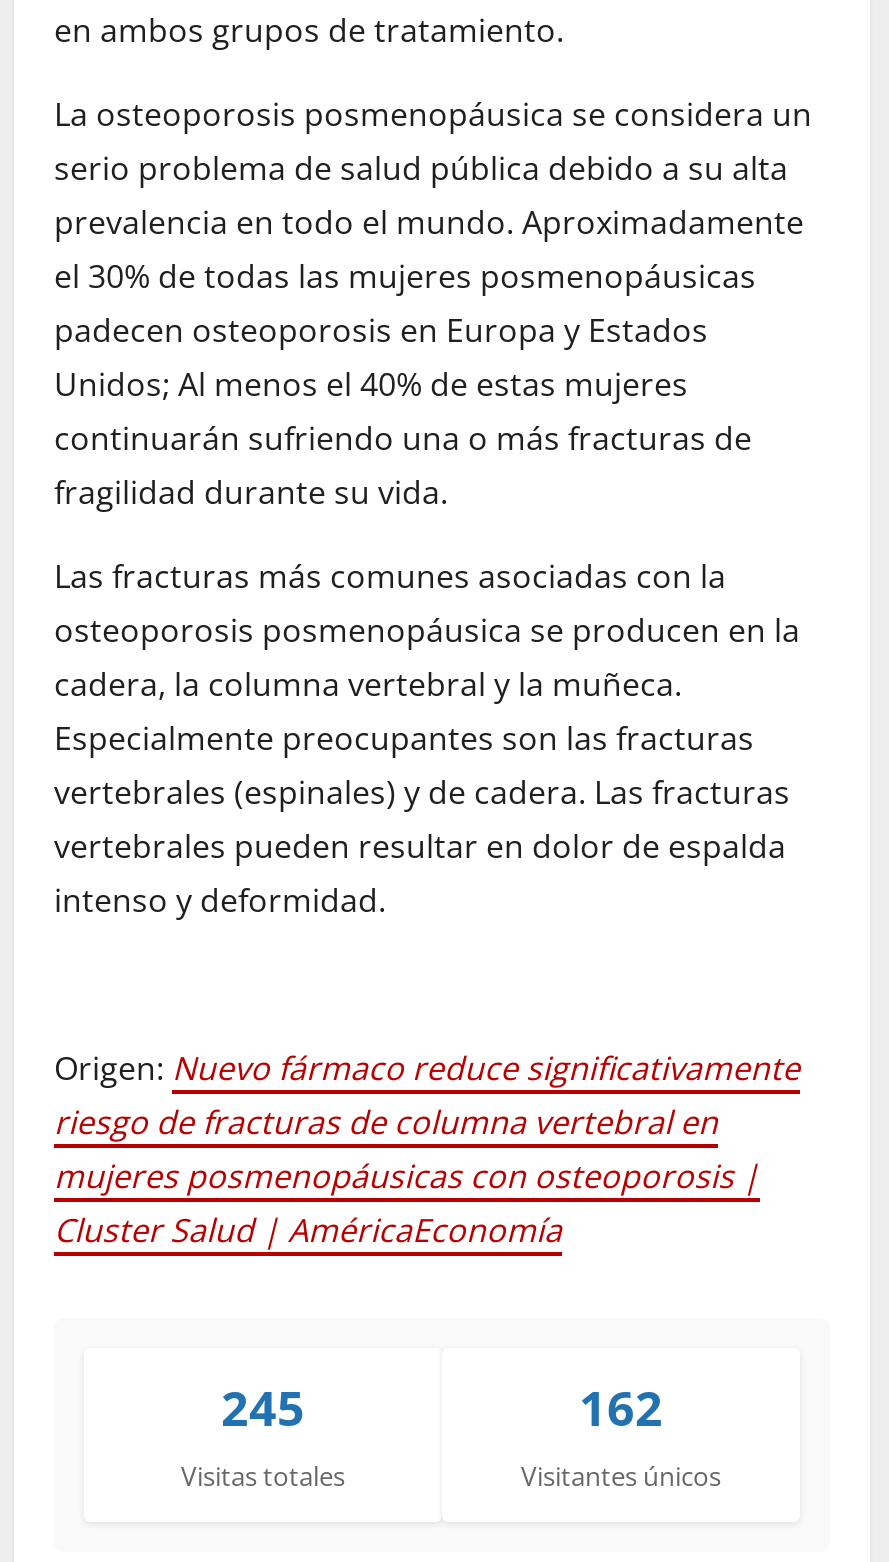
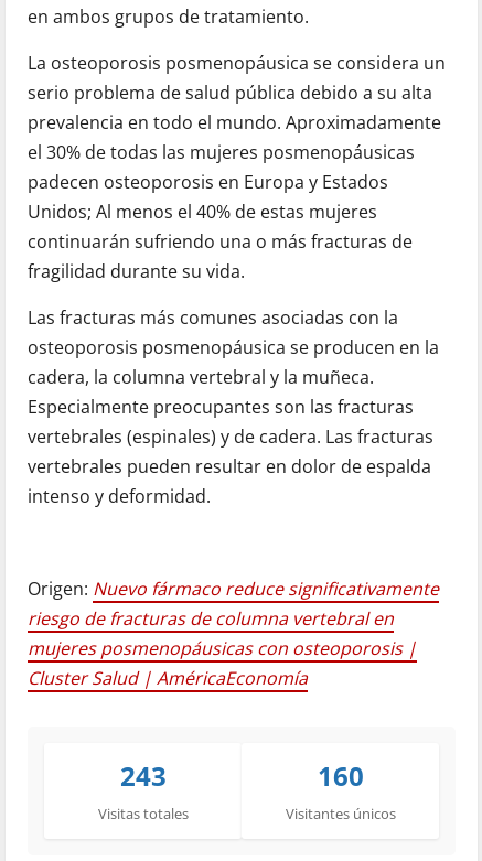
[221,1373,305,1439] 245 -> [120,757,166,793] 243
[579,1373,663,1439] 162 -> [317,757,363,793] 160

